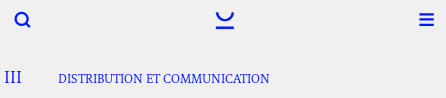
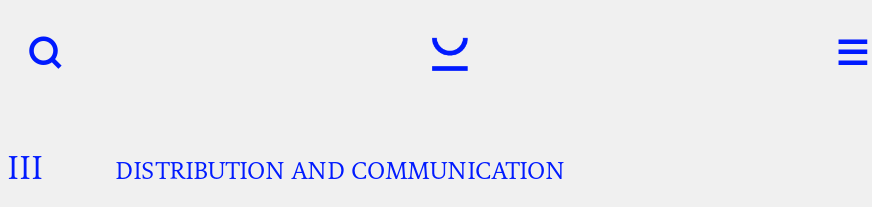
[58,70,270,87] DISTRIBUTION ET COMMUNICATION -> [115,154,565,188] DISTRIBUTION AND COMMUNICATION

